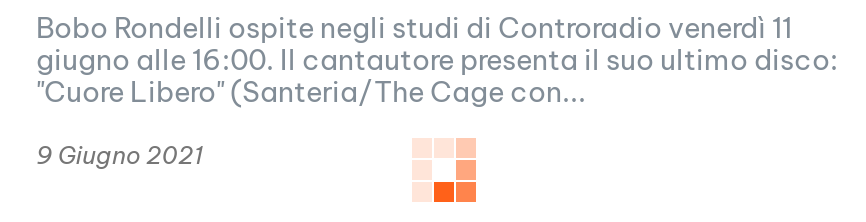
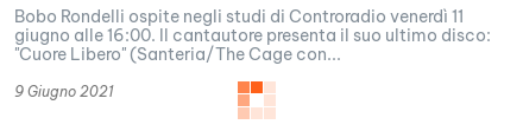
[412,138,478,204] [image] -> [237,80,276,119] [image]

